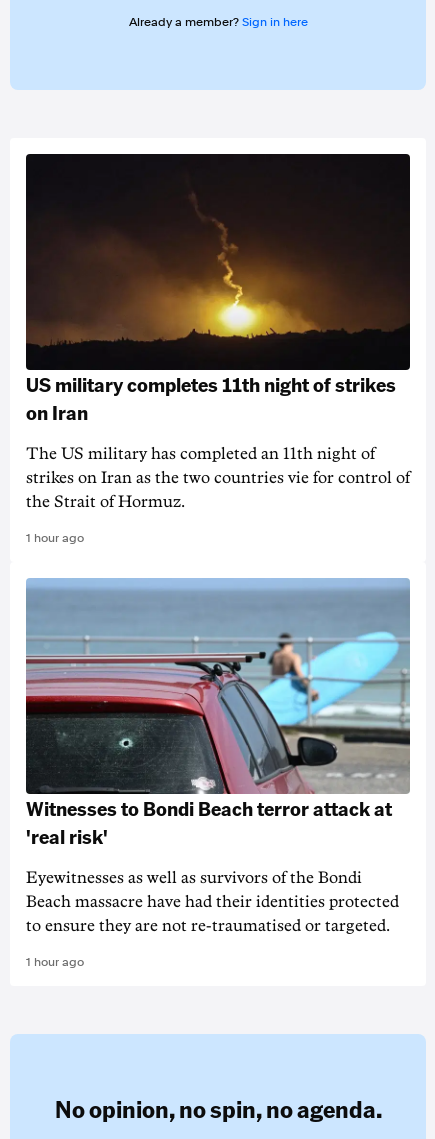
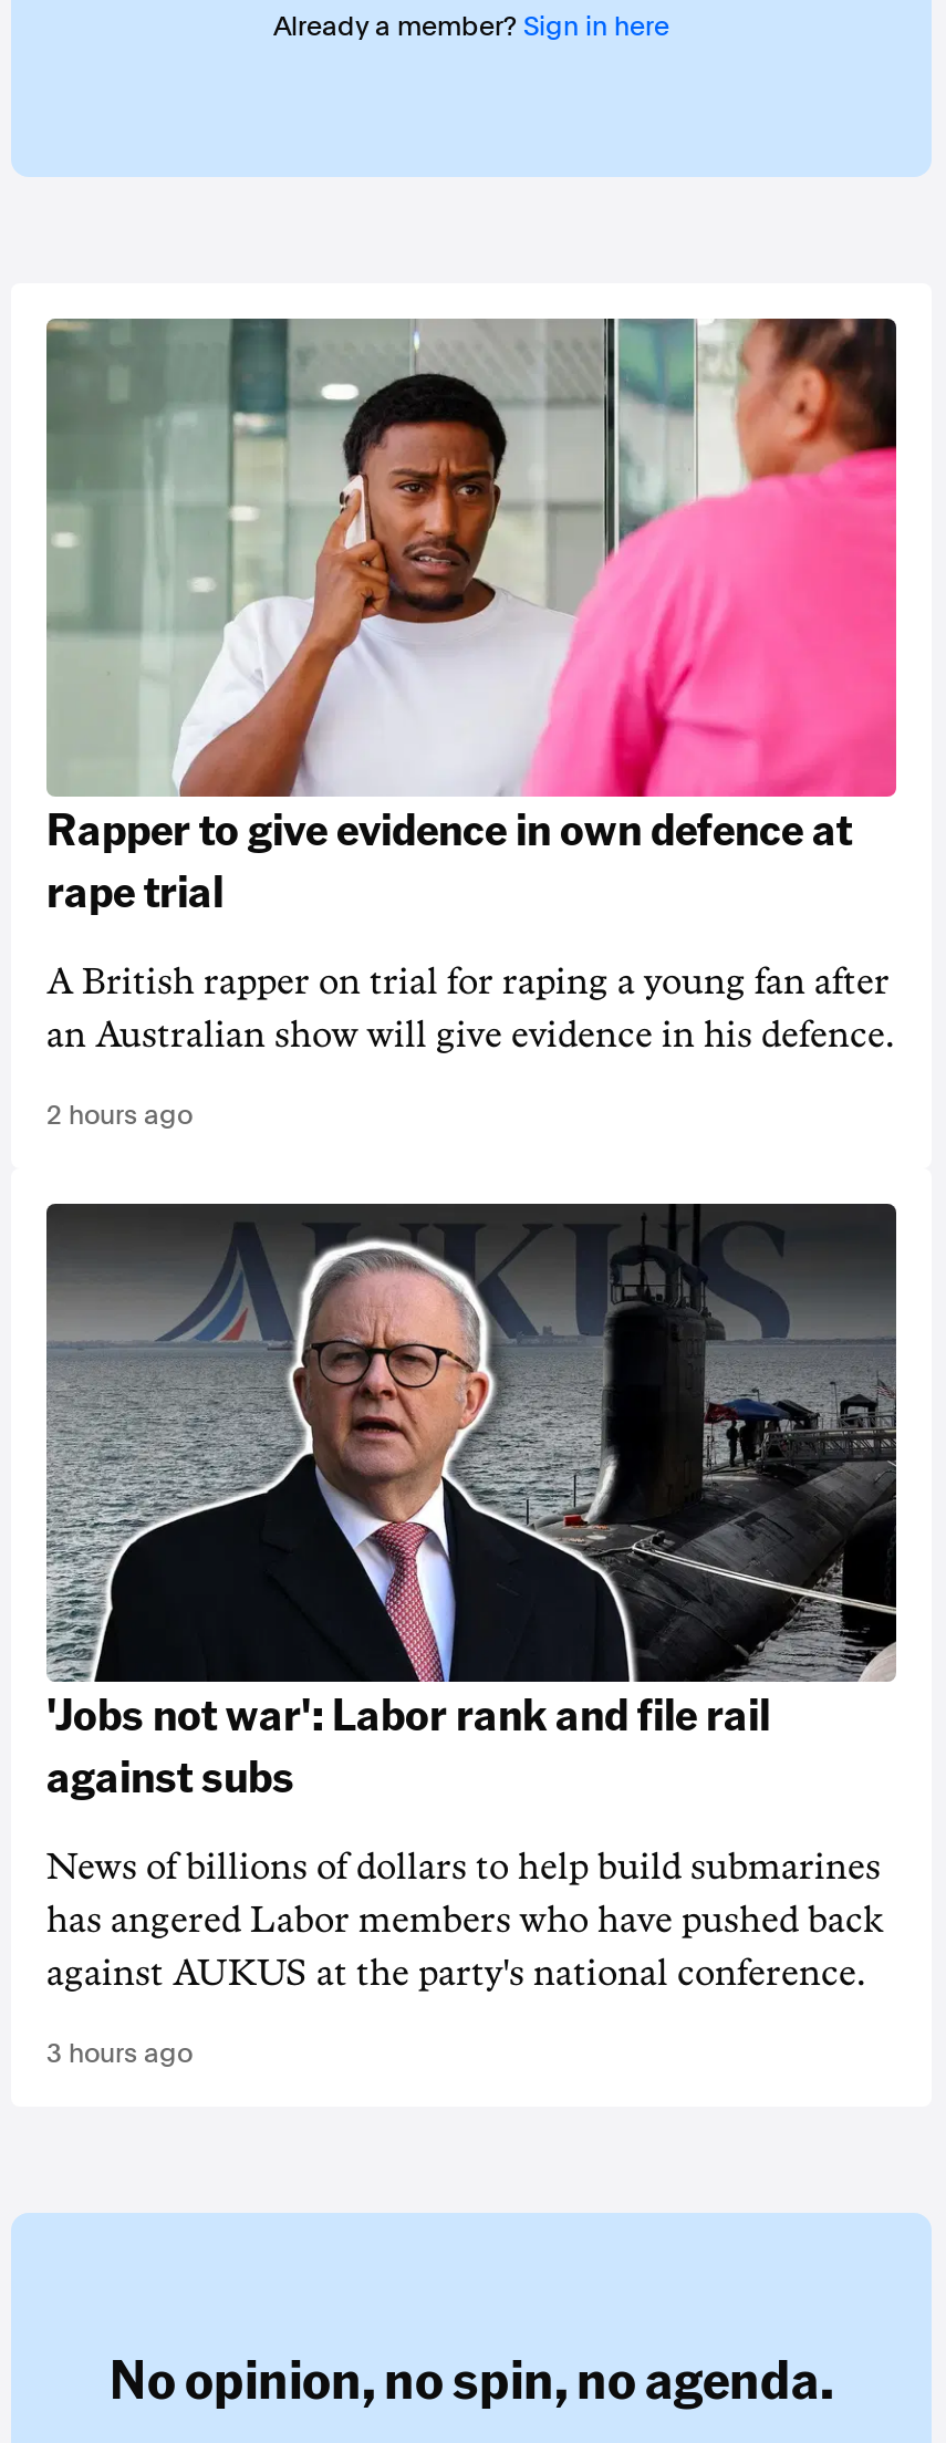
[25,153,411,545] [image] | US military completes 11th night of strikes | on Iran | The US military has completed an 11th night of | strikes on Iran as the two countries vie for control of | the Strait of Hormuz. | 1 hour ago -> [44,316,898,1131] [image] | Rapper to give evidence in own defence at | rape trial | A British rapper on trial for raping a young fan after | an Australian show will give evidence in his defence. | 2 hours ago
[25,578,410,969] [image] | Witnesses to Bondi Beach terror attack at | 'real risk' | Eyewitnesses as well as survivors of the Bondi | Beach massacre have had their identities protected | to ensure they are not re-traumatised or targeted. | 1 hour ago -> [44,1202,898,2069] [image] | 'Jobs not war': Labor rank and file rail | against subs | News of billions of dollars to help build submarines | has angered Labor members who have pushed back | against AUKUS at the party's national conference. | 3 hours ago

